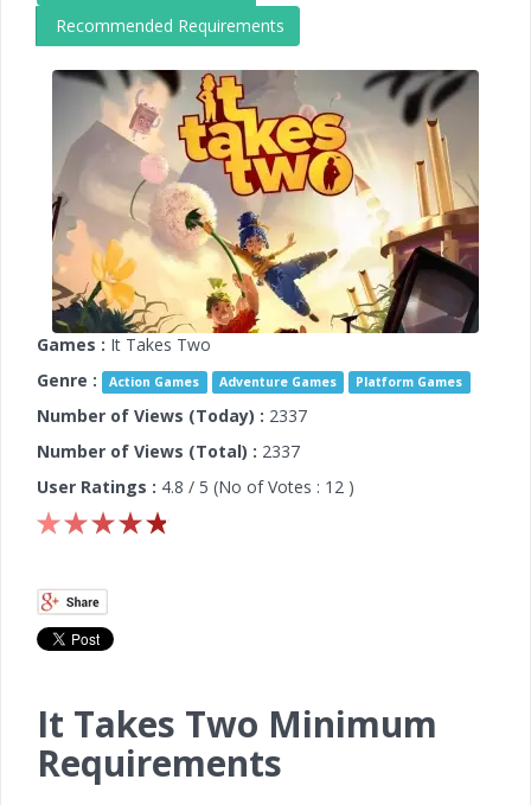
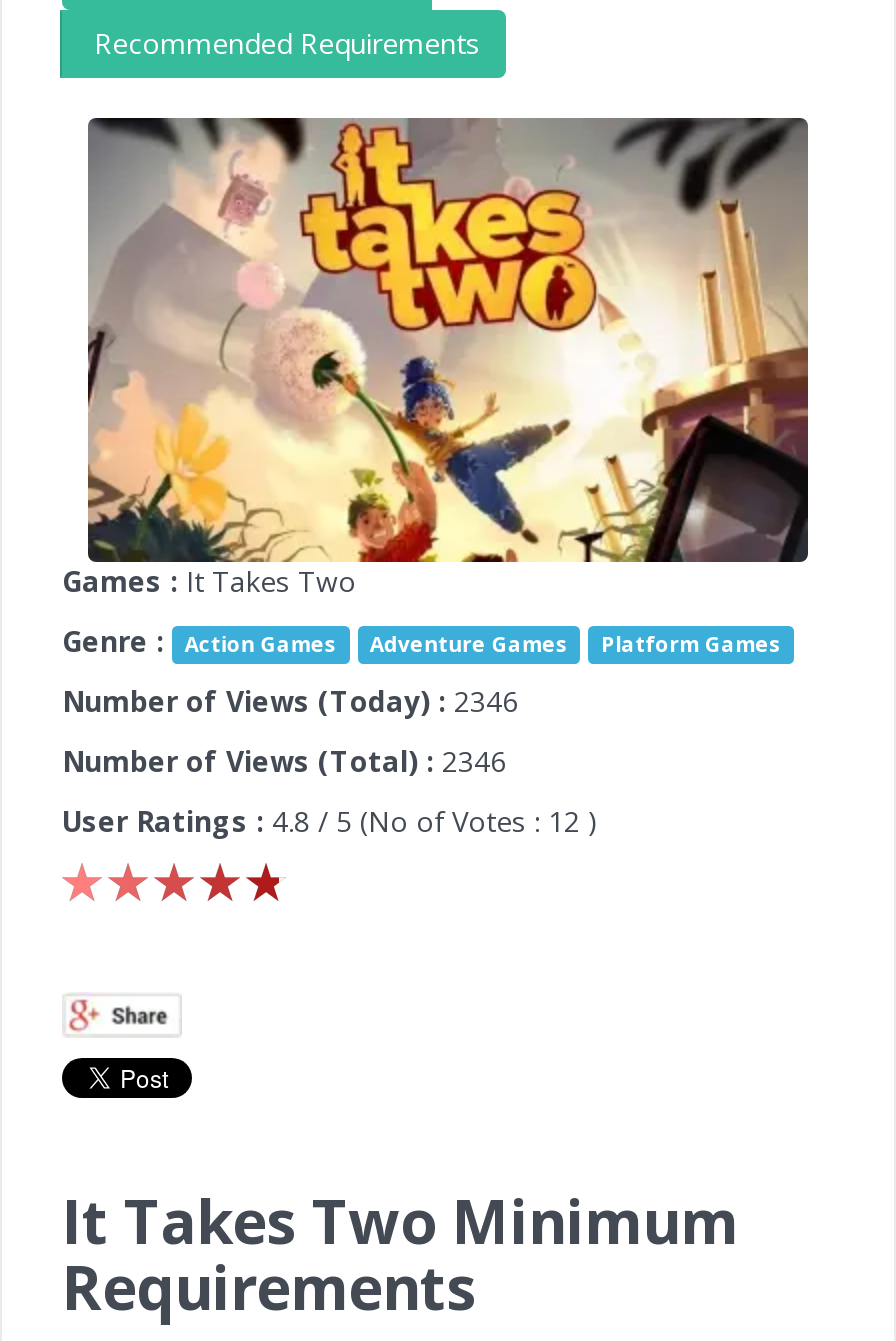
[37,404,307,427] Number of Views (Today) : 2337 -> [62,682,518,720] Number of Views (Today) : 2346
[37,440,300,462] Number of Views (Total) : 2337 -> [62,742,506,780] Number of Views (Total) : 2346

